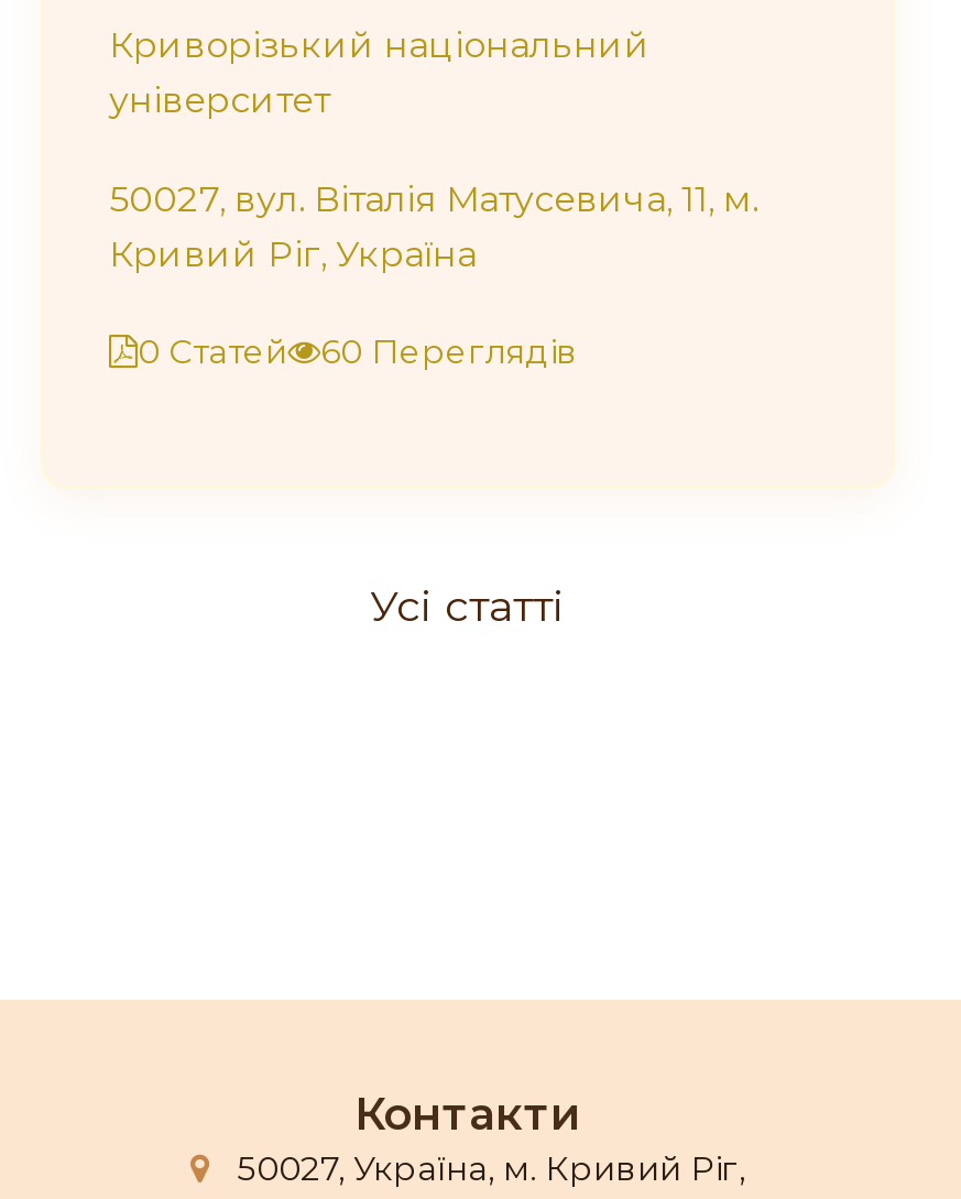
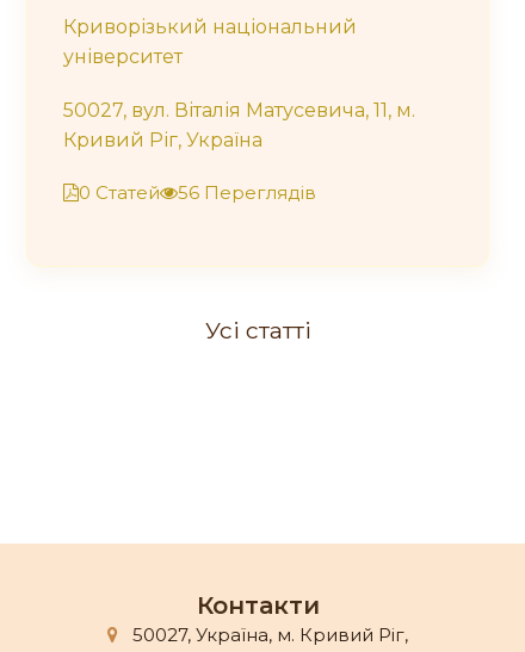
[138,330,578,372] 0 Статей 60 Переглядів -> [79,181,316,204] 0 Статей 56 Переглядів

